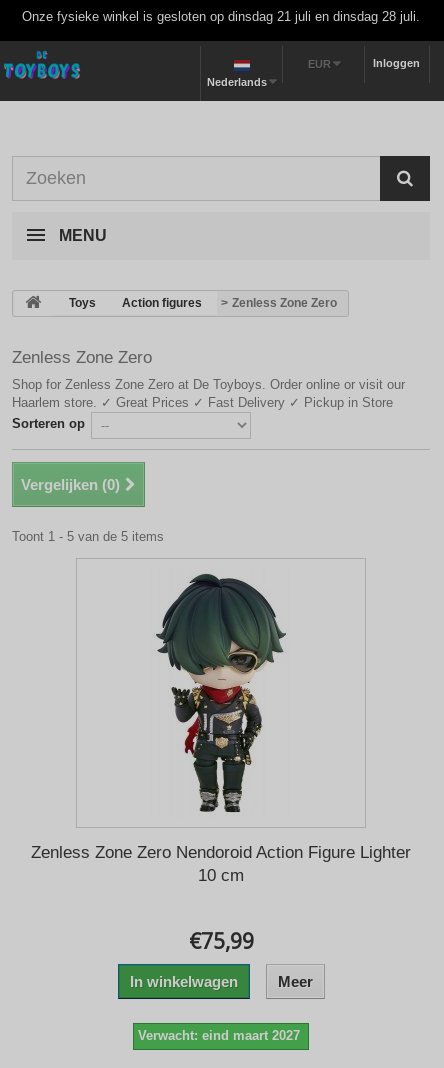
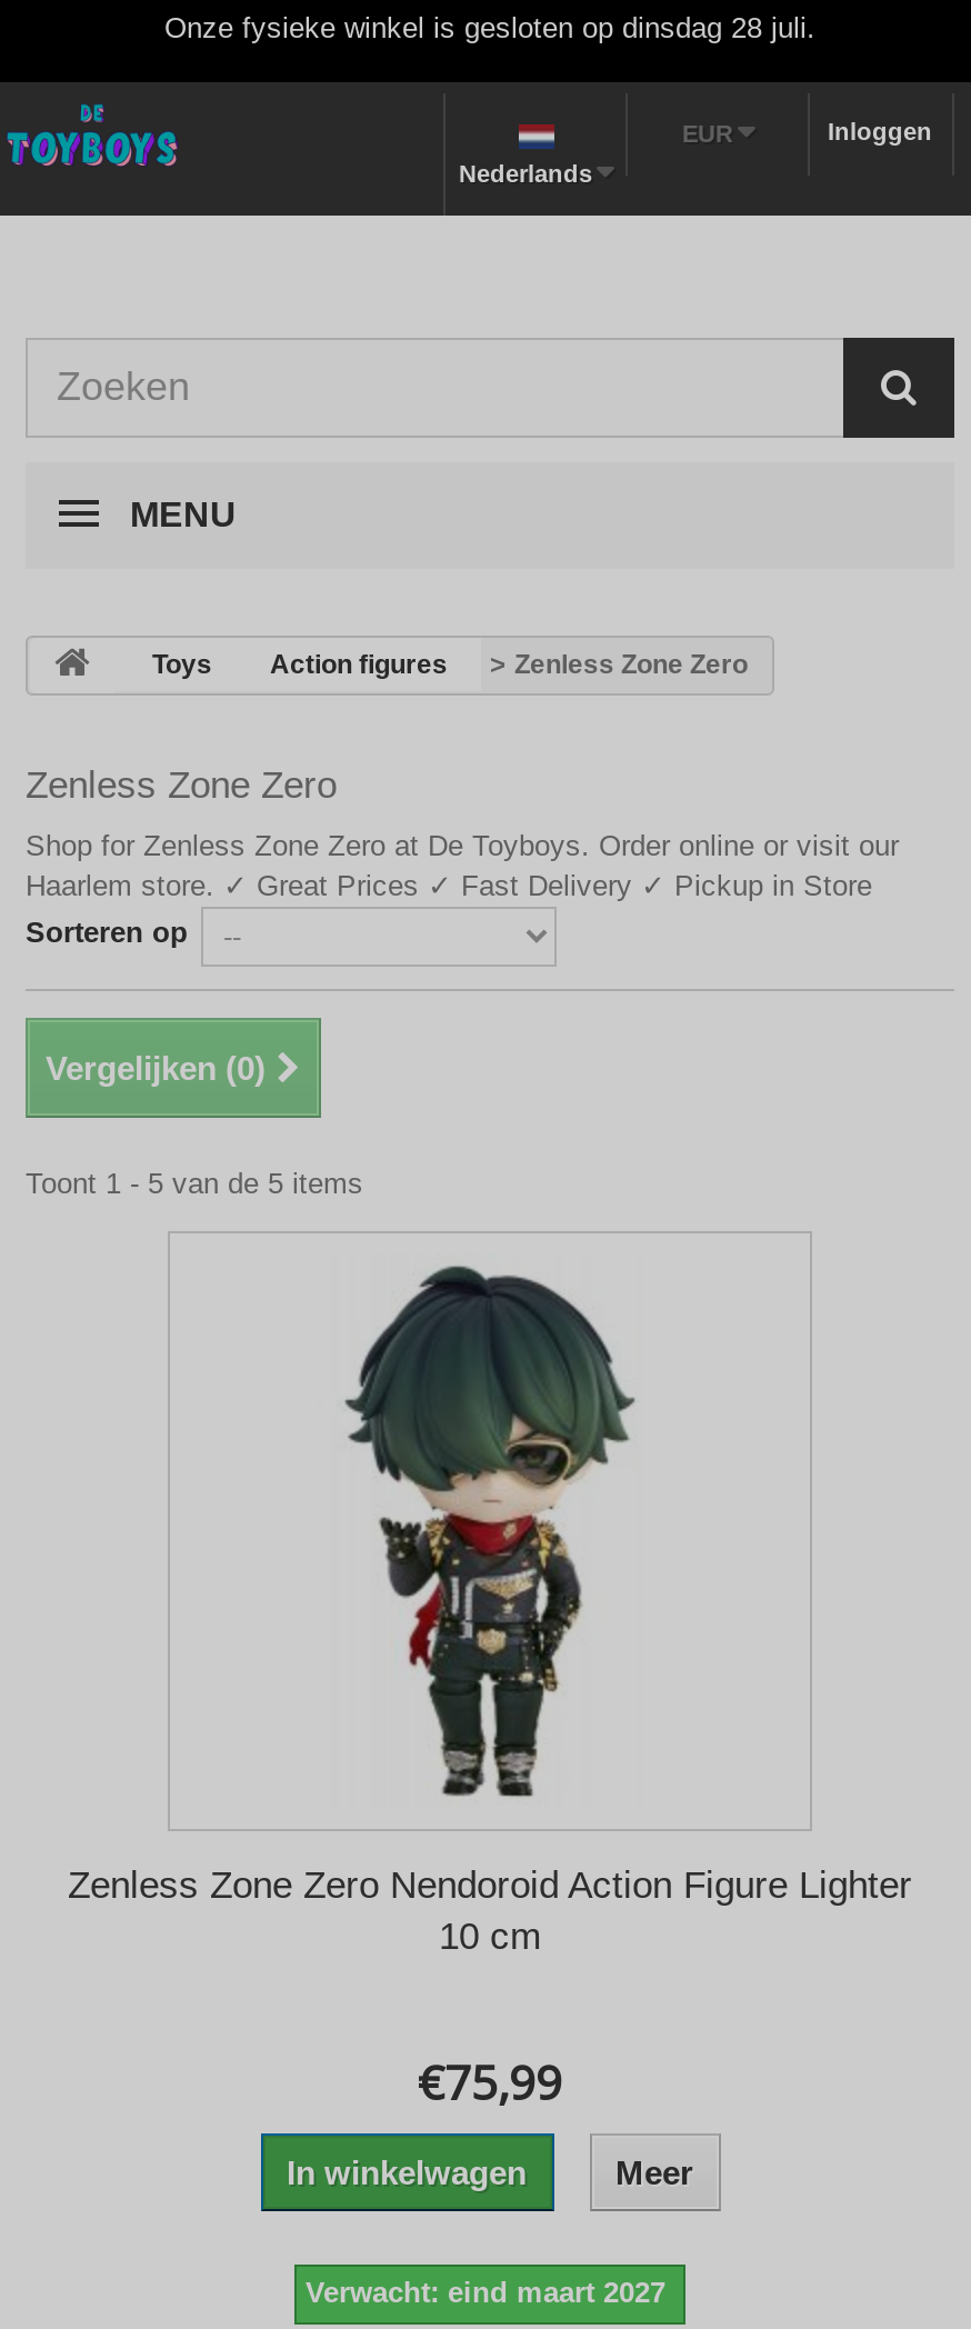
[22,9,420,24] Onze fysieke winkel is gesloten op dinsdag 21 juli en dinsdag 28 juli. -> [164,11,815,44] Onze fysieke winkel is gesloten op dinsdag 28 juli.

